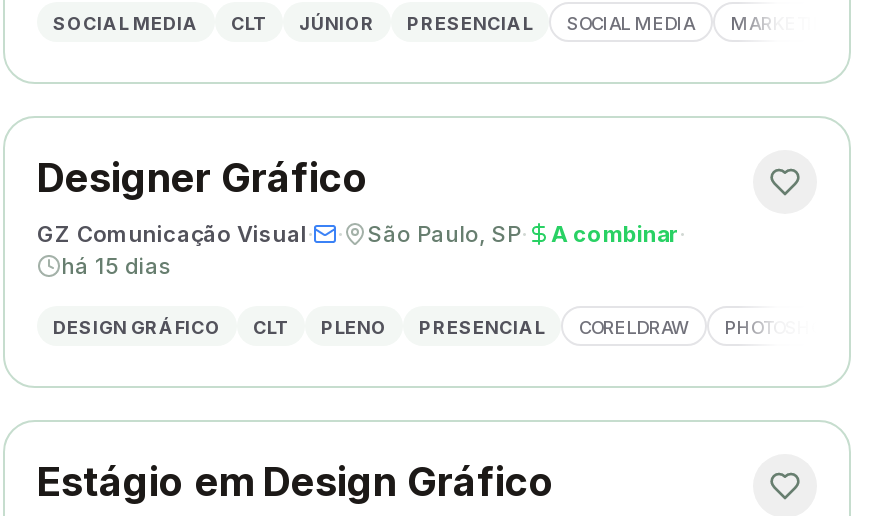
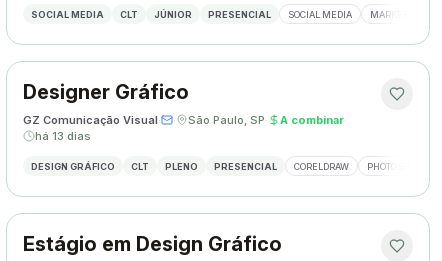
[61,252,173,280] há 15 dias -> [35,129,91,143] há 13 dias

